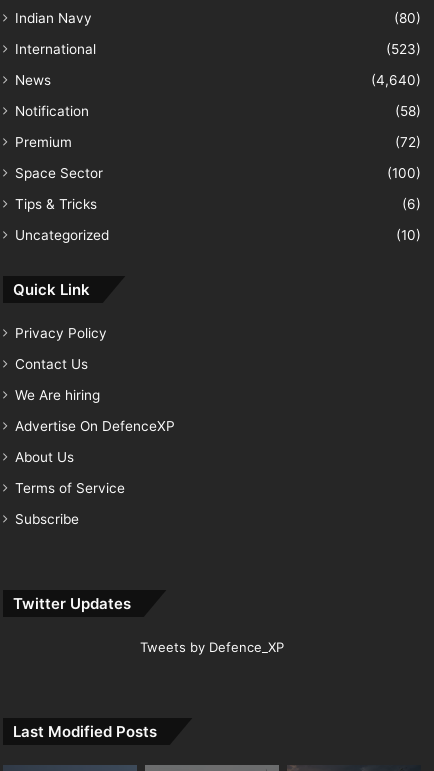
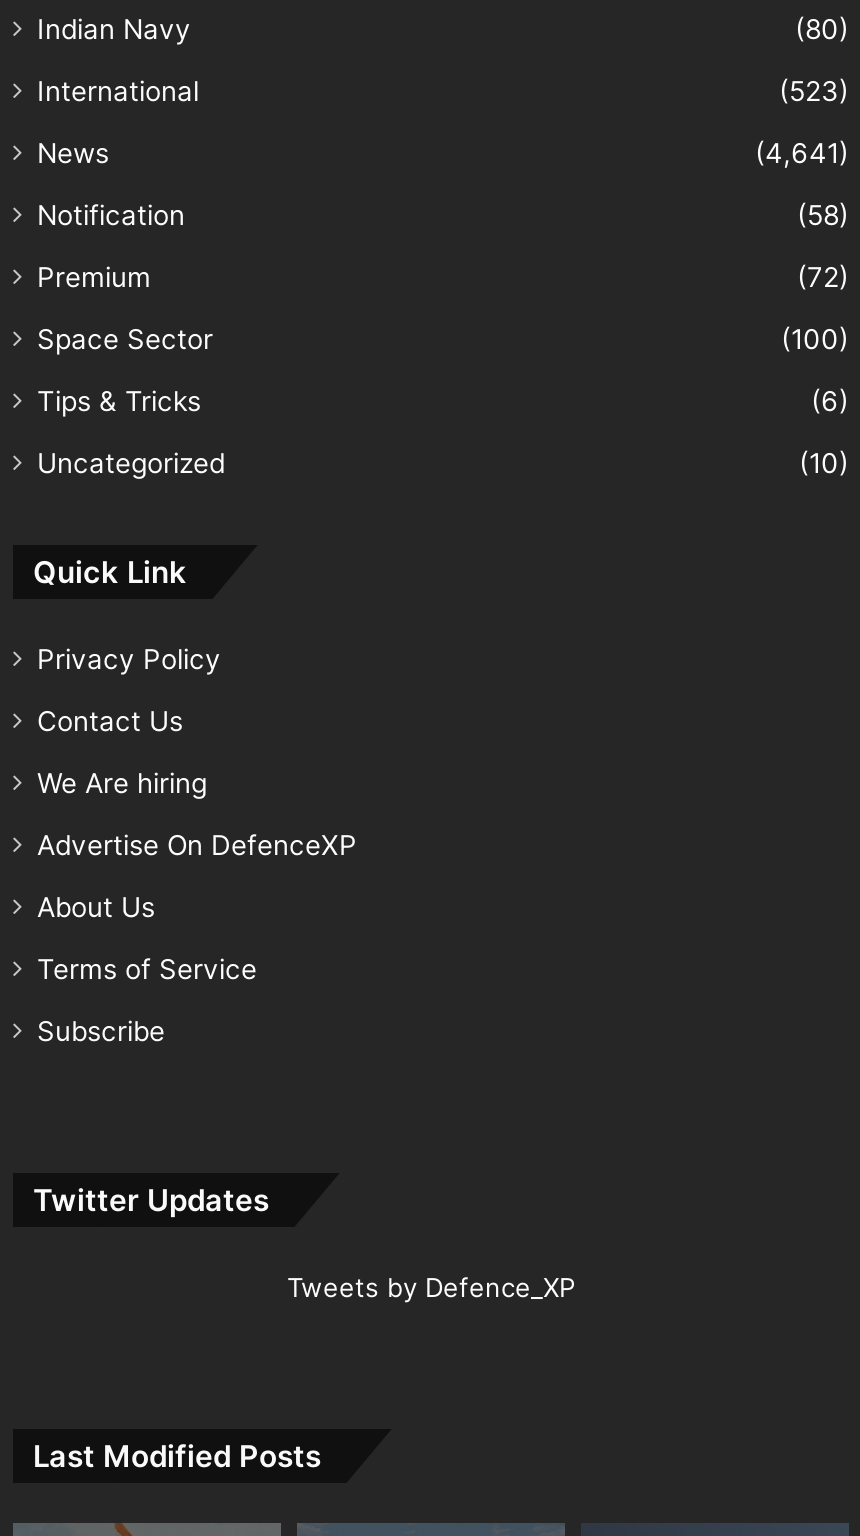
[371,72,421,88] (4,640) -> [755,137,849,169] (4,641)

